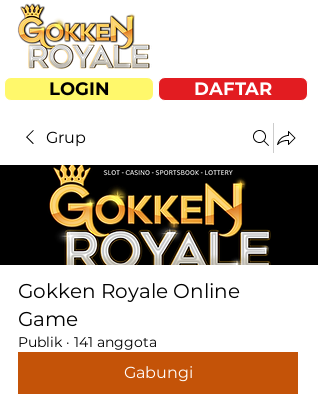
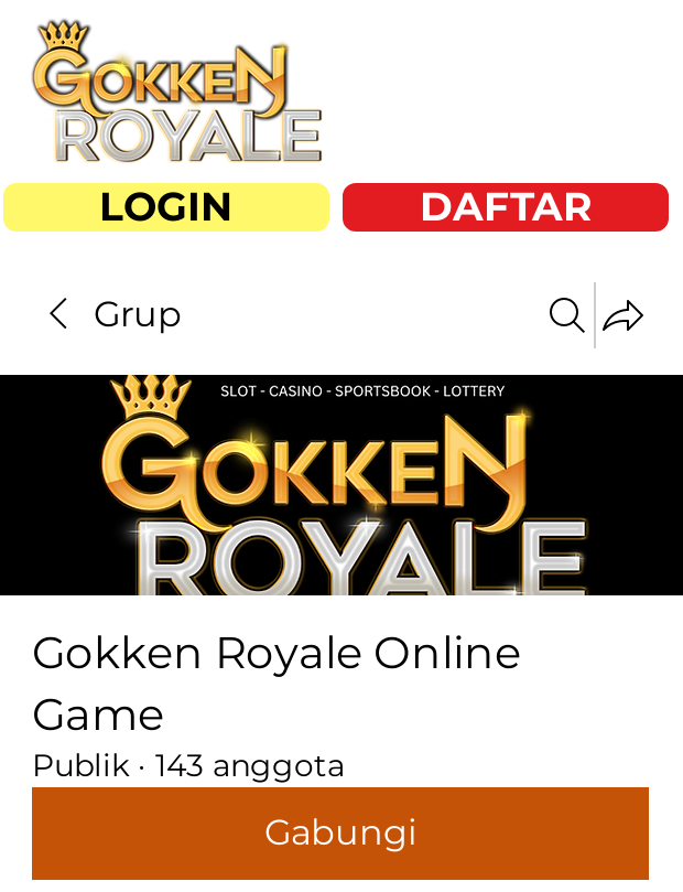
[18,333,157,351] Publik · 141 anggota -> [32,745,345,785] Publik · 143 anggota

